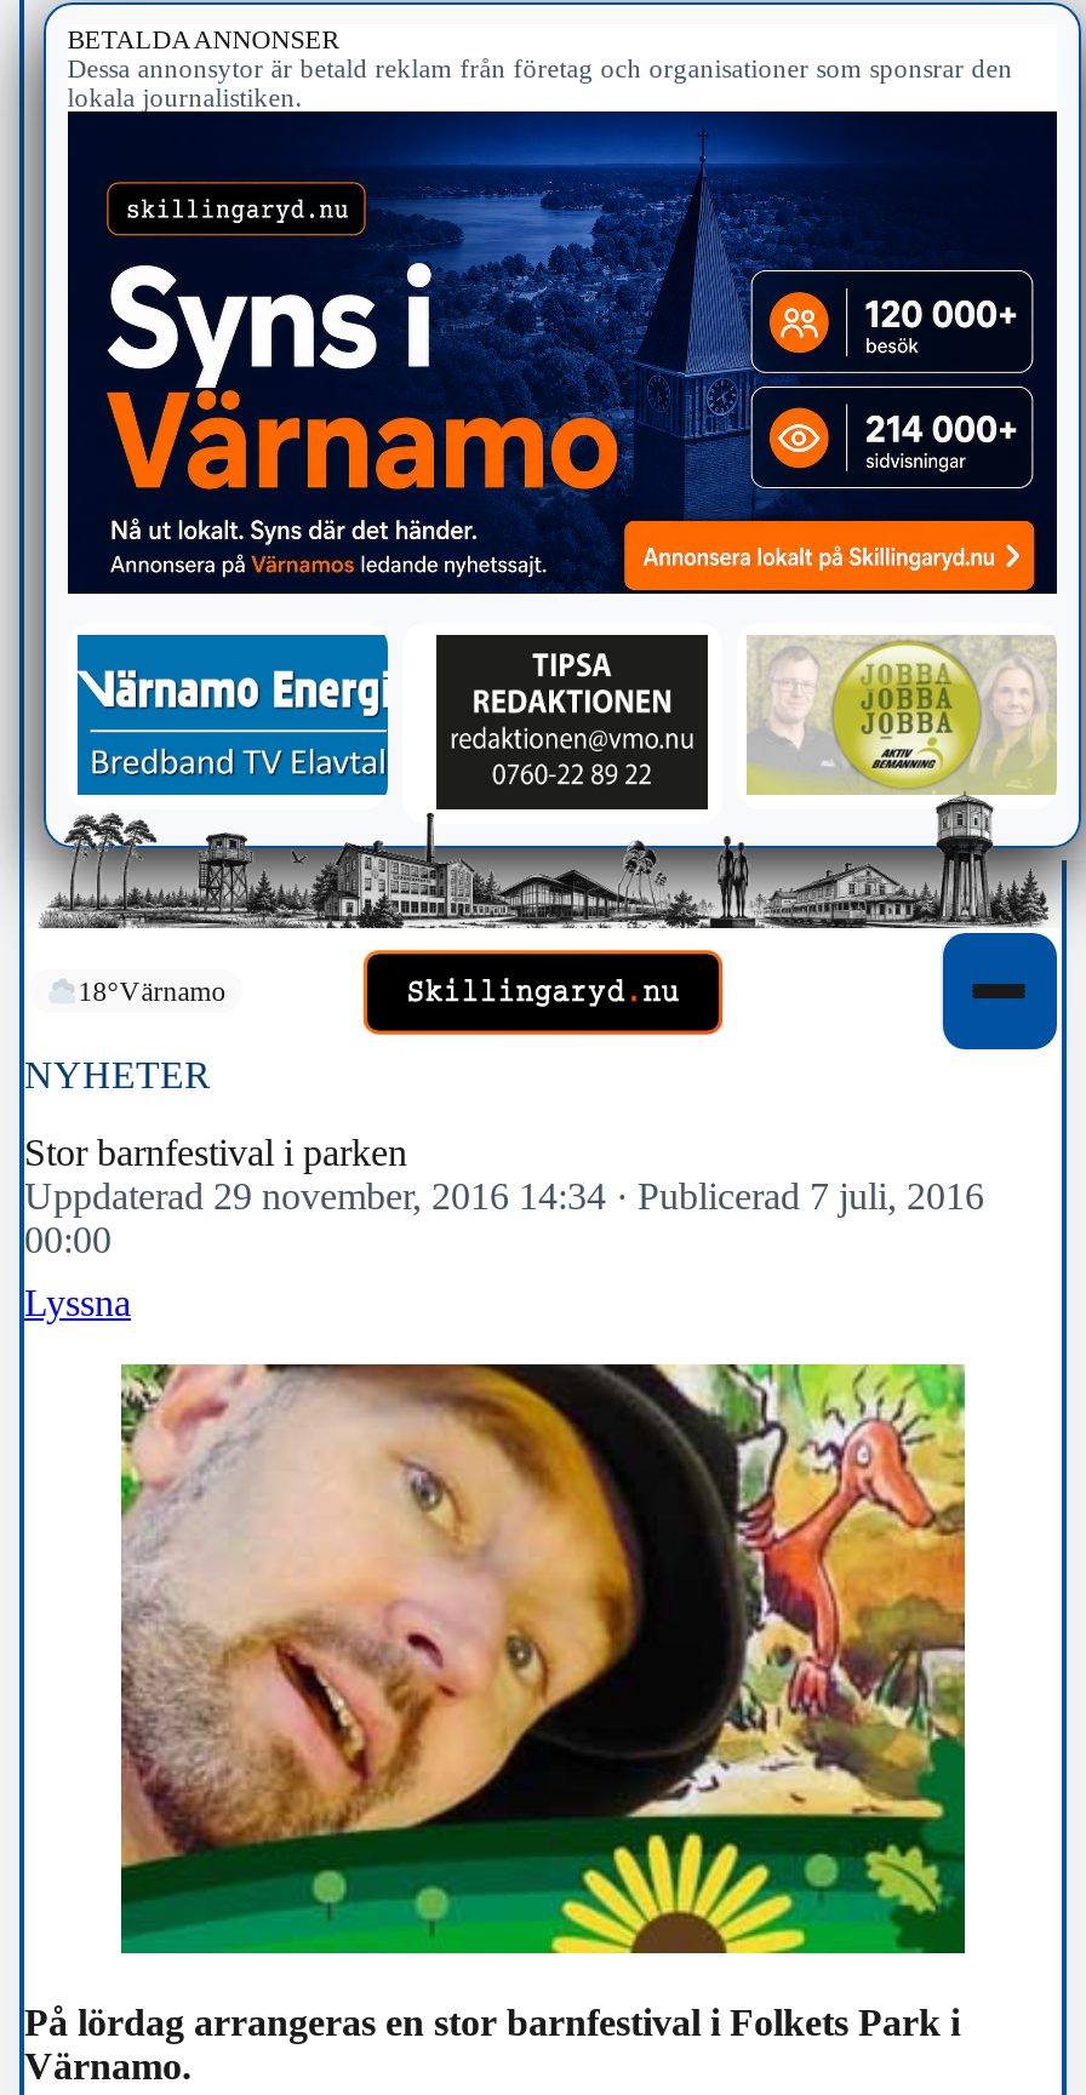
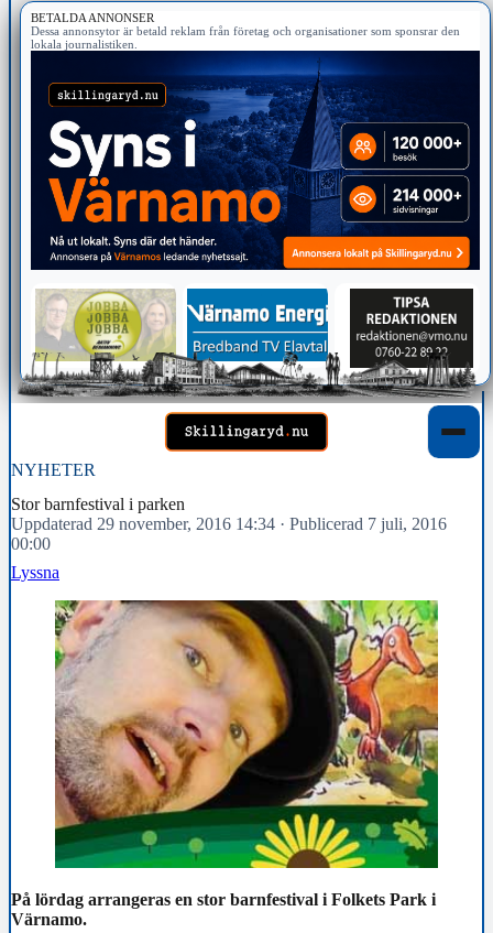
[41,632,1059,928] [image] -> [18,288,480,414] [image]
[78,977,226,1006] 18°Värnamo -> none

